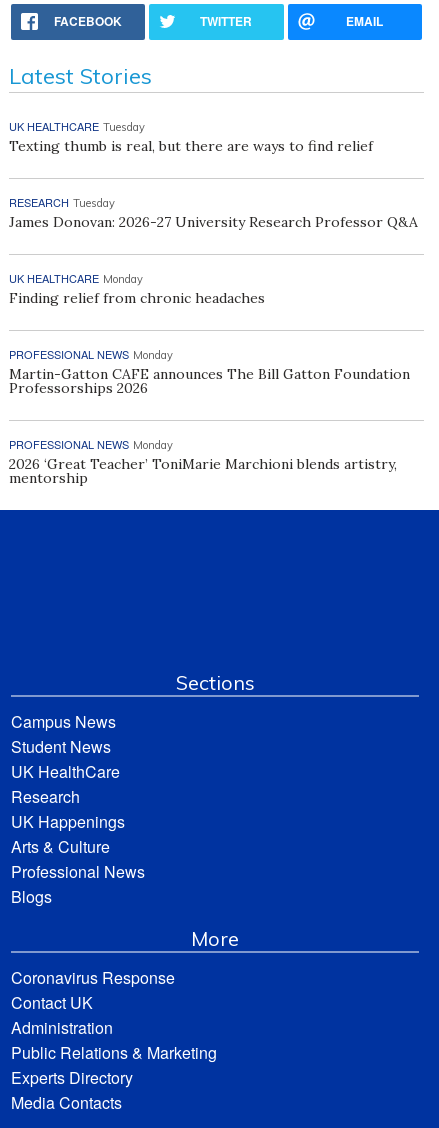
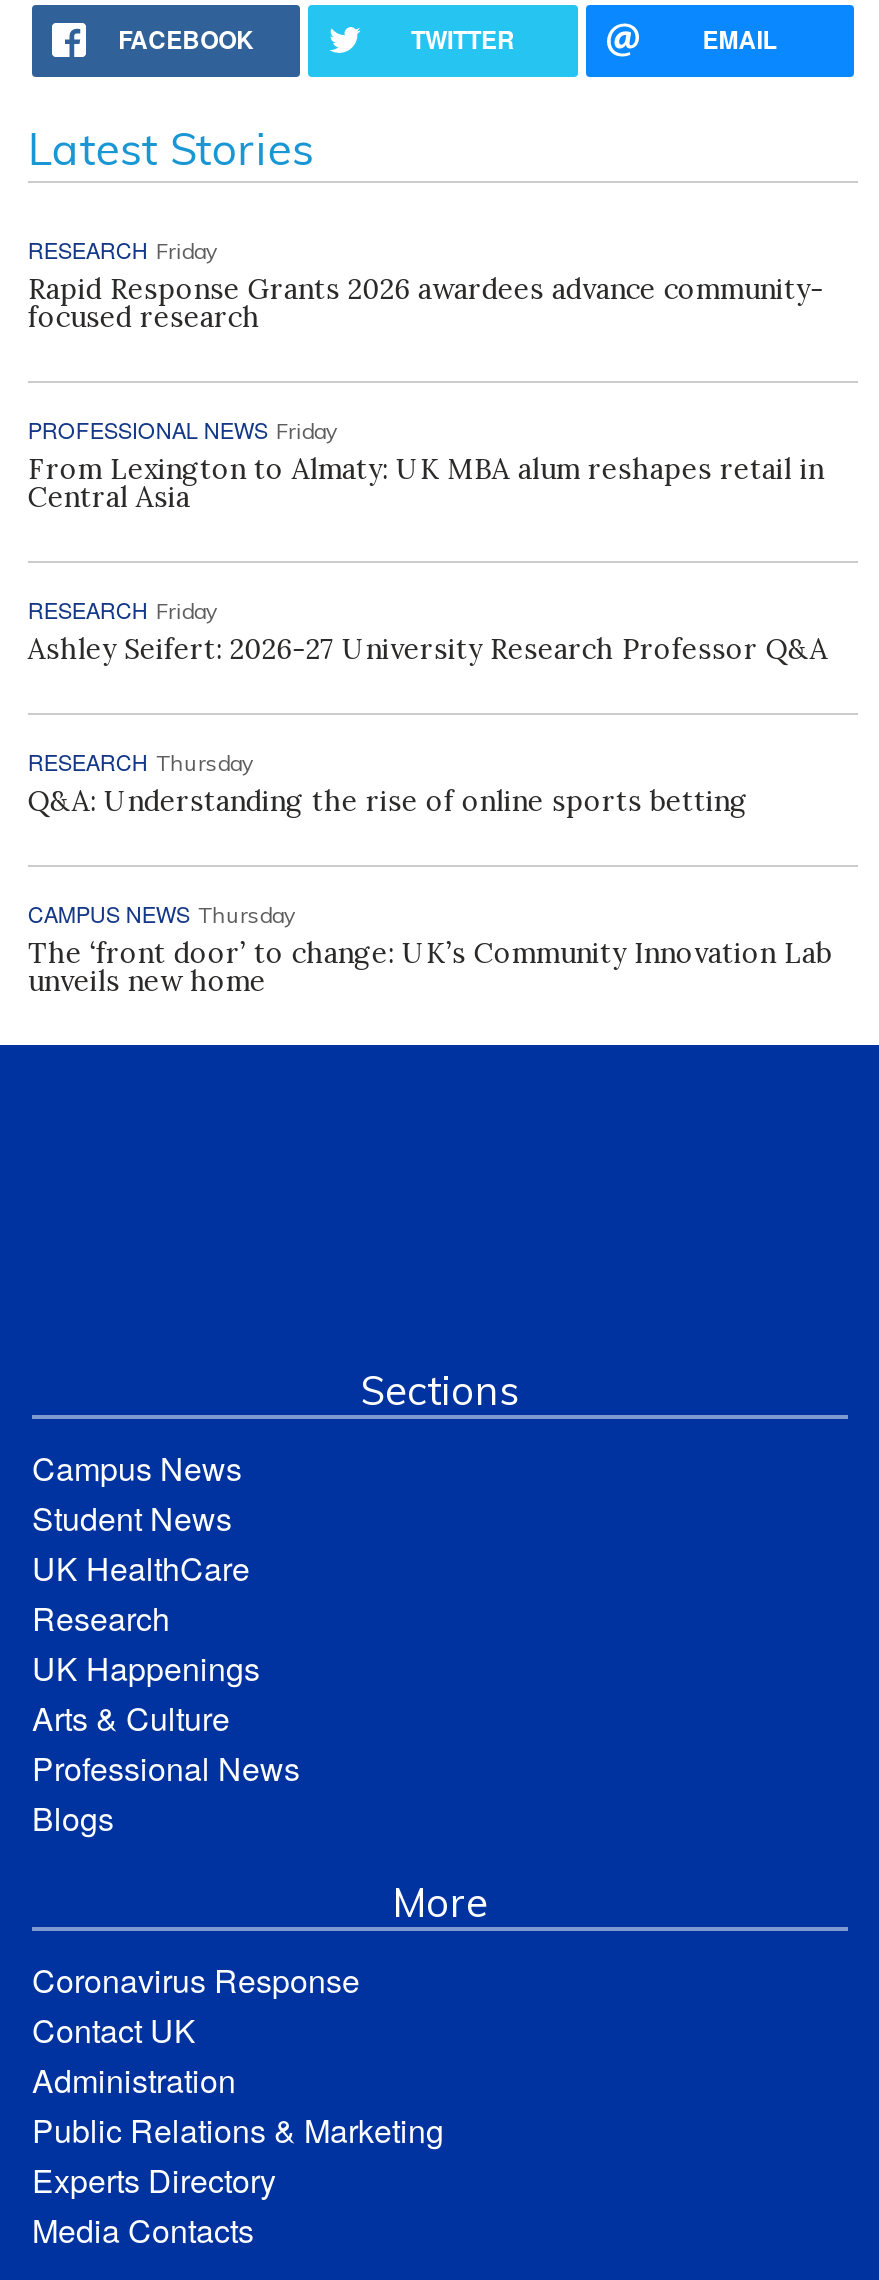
[9,118,373,155] UK HEALTHCARE Tuesday | Texting thumb is real, but there are ways to find relief -> [28,233,824,335] RESEARCH Friday | Rapid Response Grants 2026 awardees advance community- | focused research
[9,194,418,231] RESEARCH Tuesday | James Donovan: 2026-27 University Research Professor Q&A -> [28,413,824,515] PROFESSIONAL NEWS Friday | From Lexington to Almaty: UK MBA alum reshapes retail in | Central Asia
[9,270,265,307] UK HEALTHCARE Monday | Finding relief from chronic headaches -> [28,593,828,667] RESEARCH Friday | Ashley Seifert: 2026-27 University Research Professor Q&A
[9,346,410,397] PROFESSIONAL NEWS Monday | Martin-Gatton CAFE announces The Bill Gatton Foundation | Professorships 2026 -> [28,745,748,819] RESEARCH Thursday | Q&A: Understanding the rise of online sports betting
[9,436,397,487] PROFESSIONAL NEWS Monday | 2026 ‘Great Teacher’ ToniMarie Marchioni blends artistry, | mentorship -> [28,897,832,999] CAMPUS NEWS Thursday | The ‘front door’ to change: UK’s Community Innovation Lab | unveils new home

